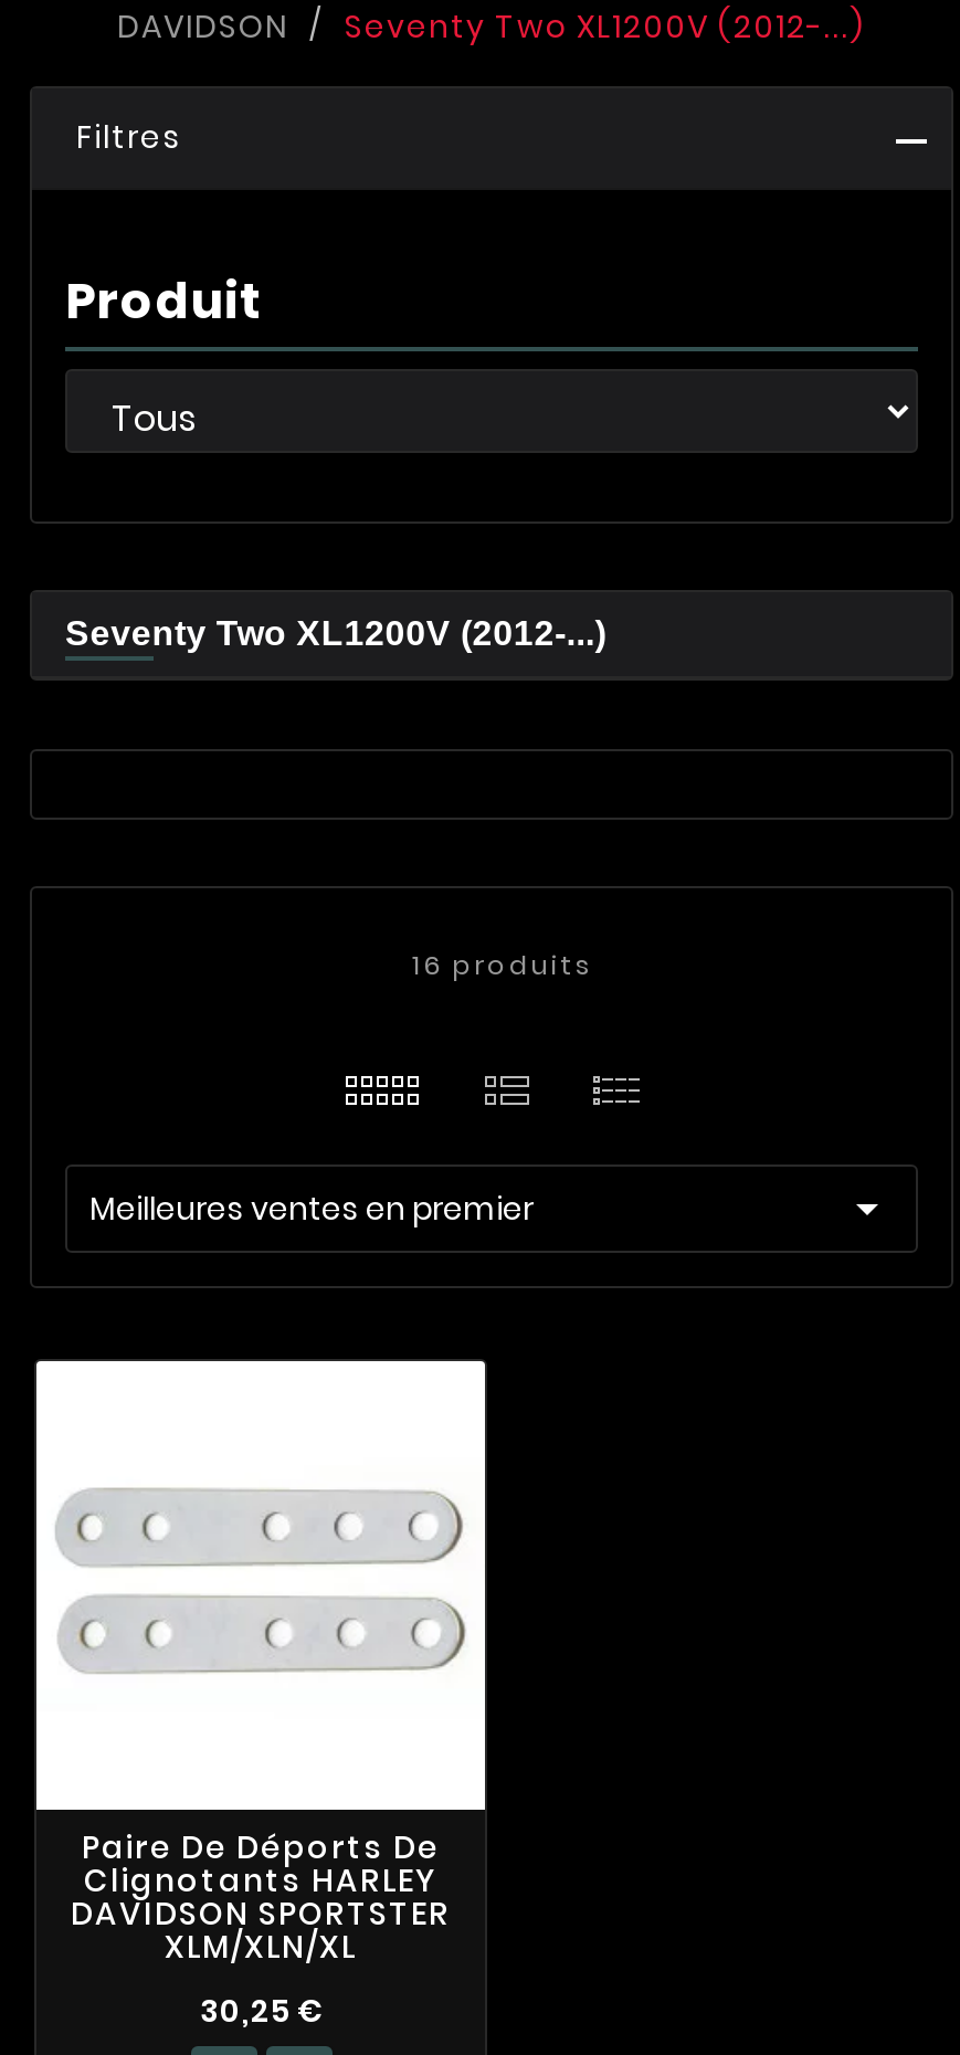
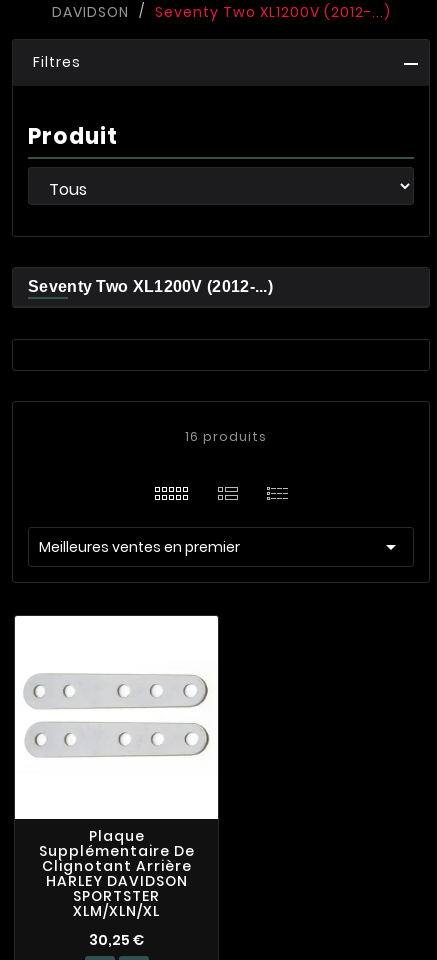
[71,1825,451,1936] Paire De Déports De | Clignotants HARLEY | DAVIDSON SPORTSTER -> [38,826,194,906] Plaque | Supplémentaire De | Clignotant Arrière | HARLEY DAVIDSON | SPORTSTER

